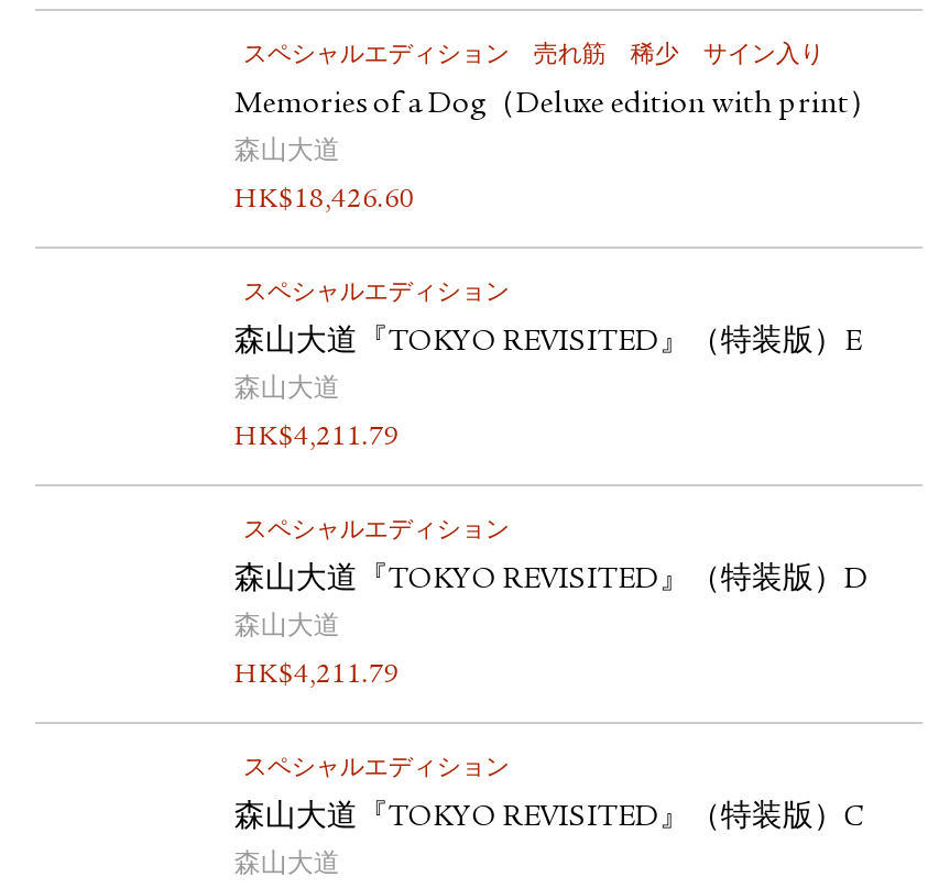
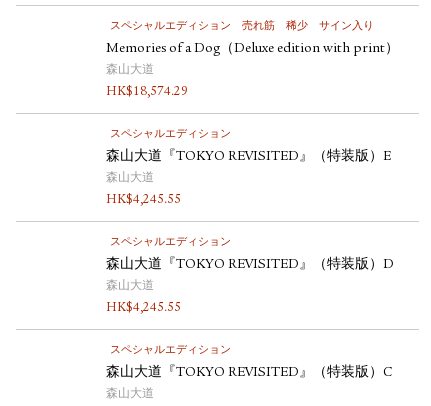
[234,188,415,217] HK$18,426.60 -> [106,86,188,99] HK$18,574.29
[234,426,399,454] HK$4,211.79 -> [106,194,181,207] HK$4,245.55
[234,663,399,692] HK$4,211.79 -> [106,302,181,315] HK$4,245.55

